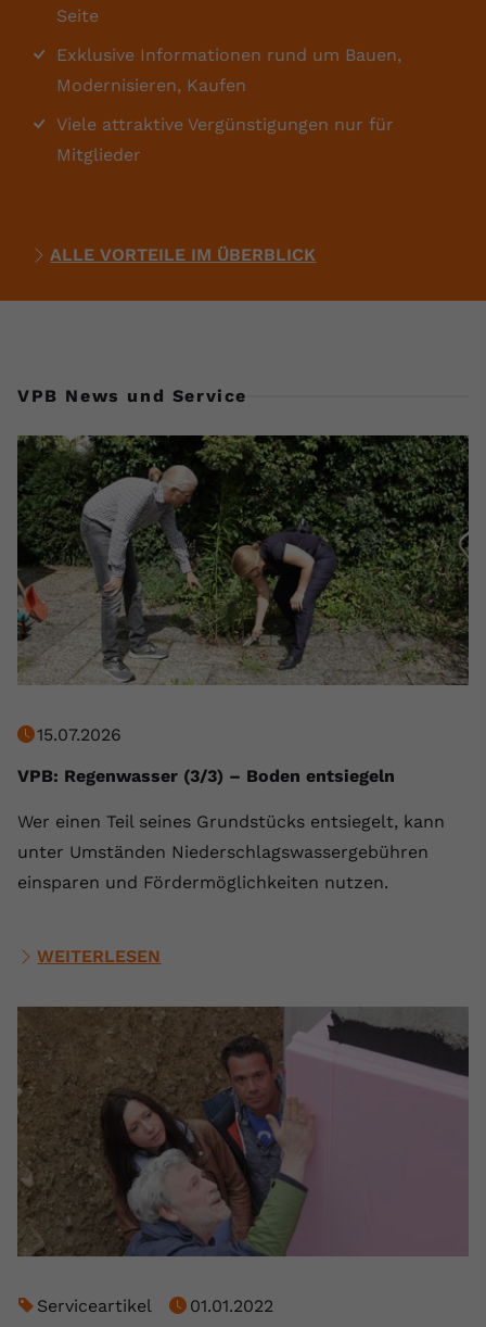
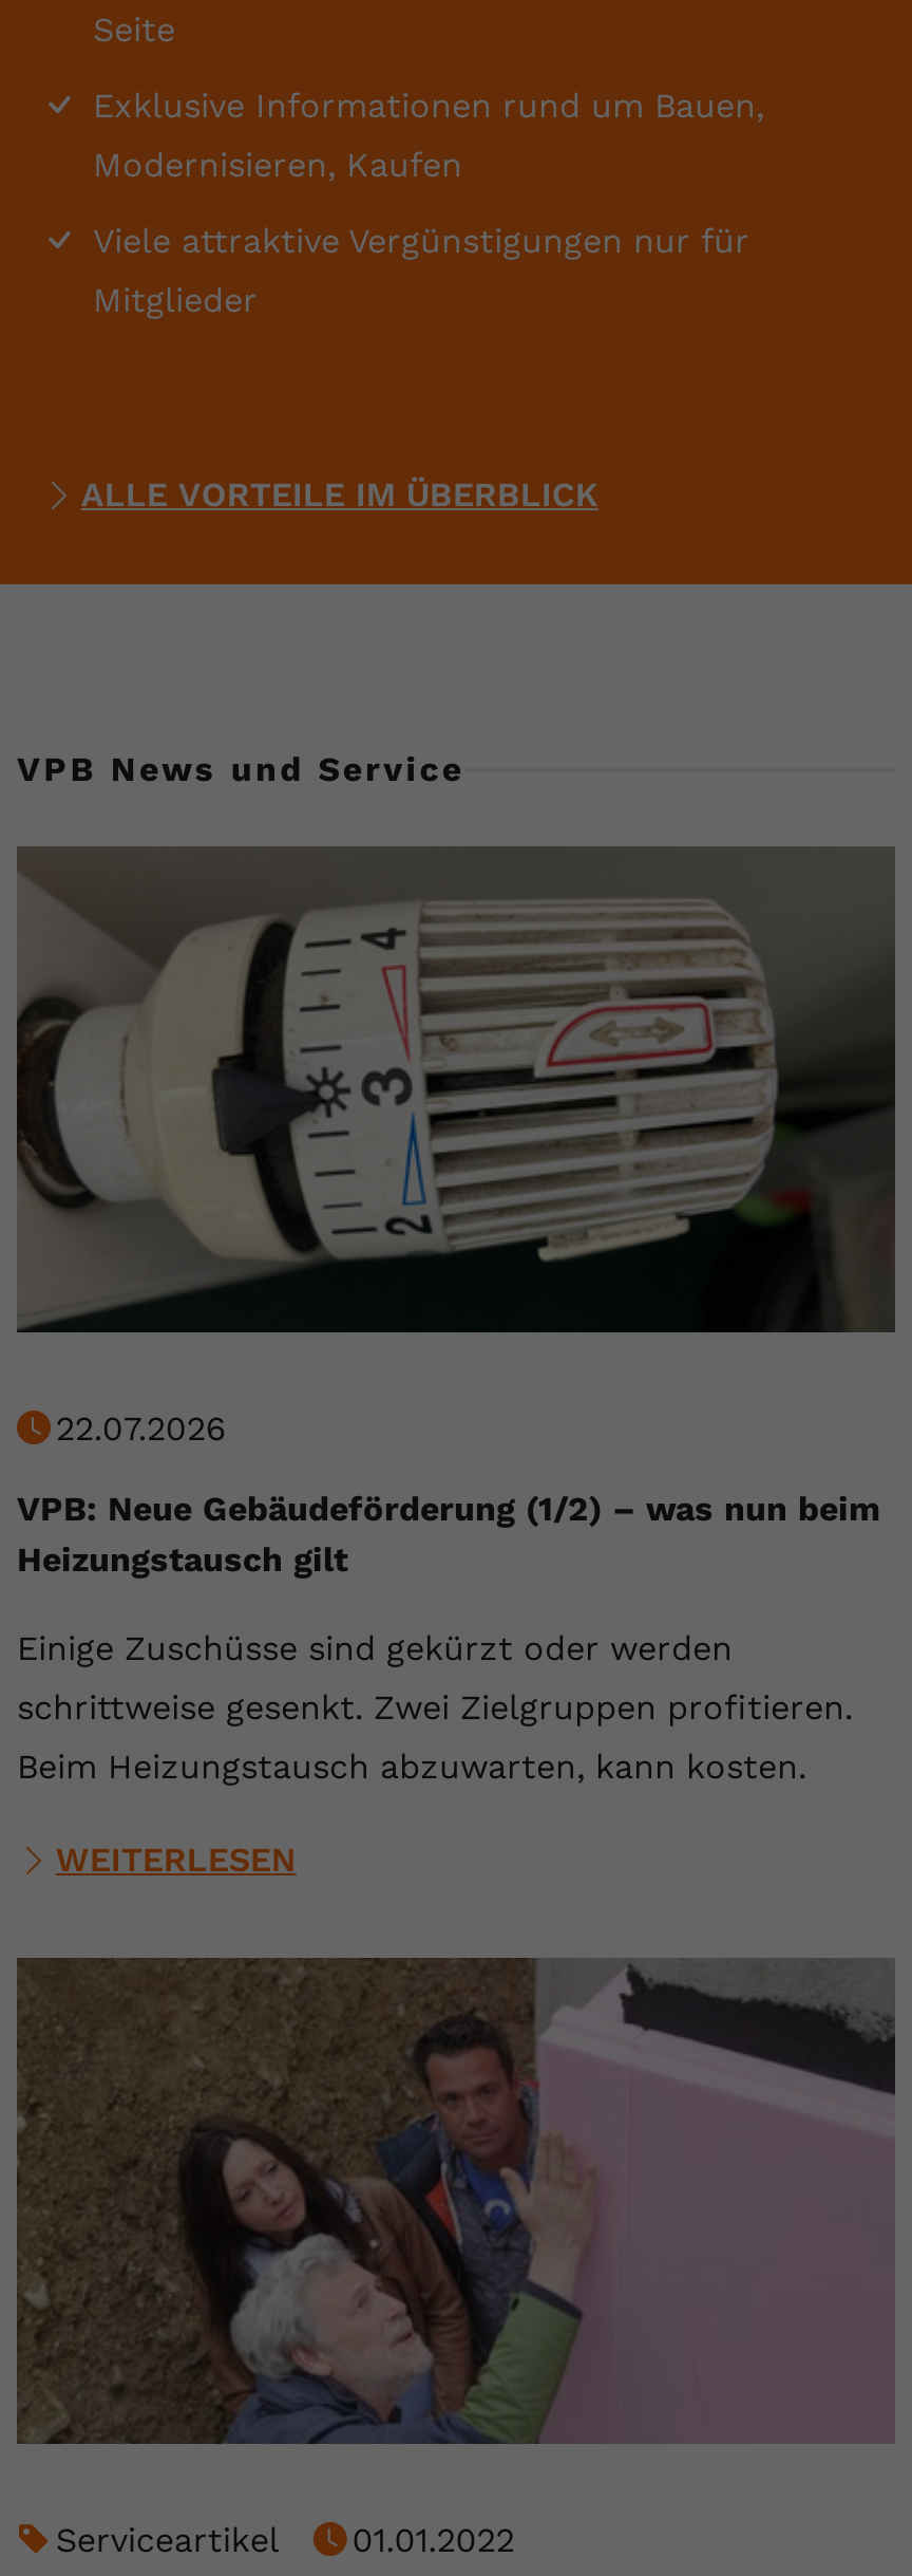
[16,435,470,745] [image] | 15.07.2026 -> [17,844,897,1449] [image] | 22.07.2026
[17,766,395,787] VPB: Regenwasser (3/3) – Boden entsiegeln -> [17,1489,880,1580] VPB: Neue Gebäudeförderung (1/2) – was nun beim | Heizungstausch gilt
[17,812,445,832] Wer einen Teil seines Grundstücks entsiegelt, kann -> [17,1629,733,1669] Einige Zuschüsse sind gekürzt oder werden
[17,842,429,863] unter Umständen Niederschlagswassergebühren -> [17,1688,853,1728] schrittweise gesenkt. Zwei Zielgruppen profitieren.
[17,872,388,893] einsparen und Fördermöglichkeiten nutzen. -> [17,1747,806,1787] Beim Heizungstausch abzuwarten, kann kosten.

